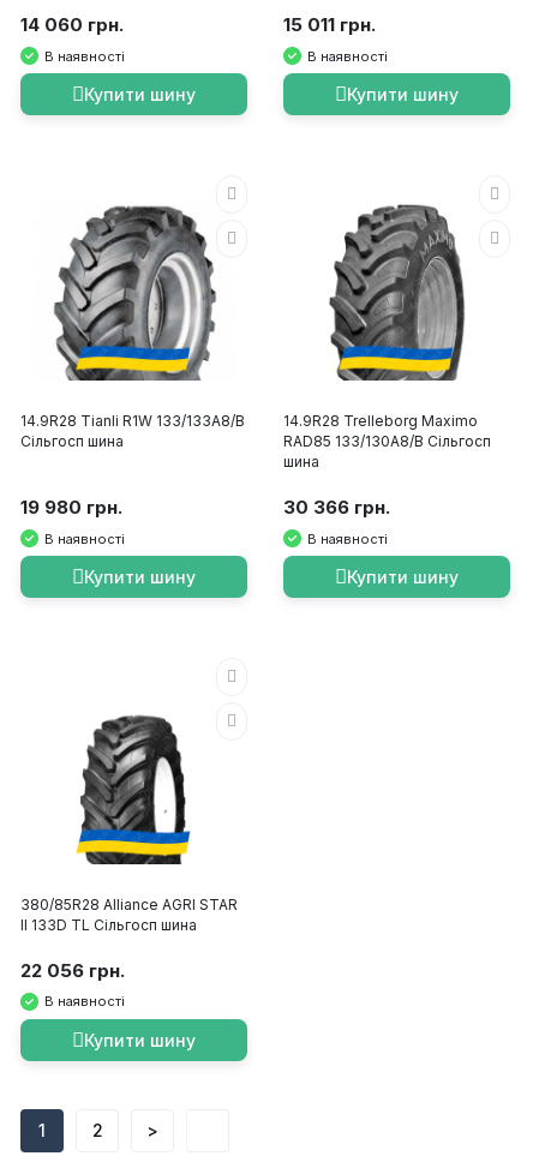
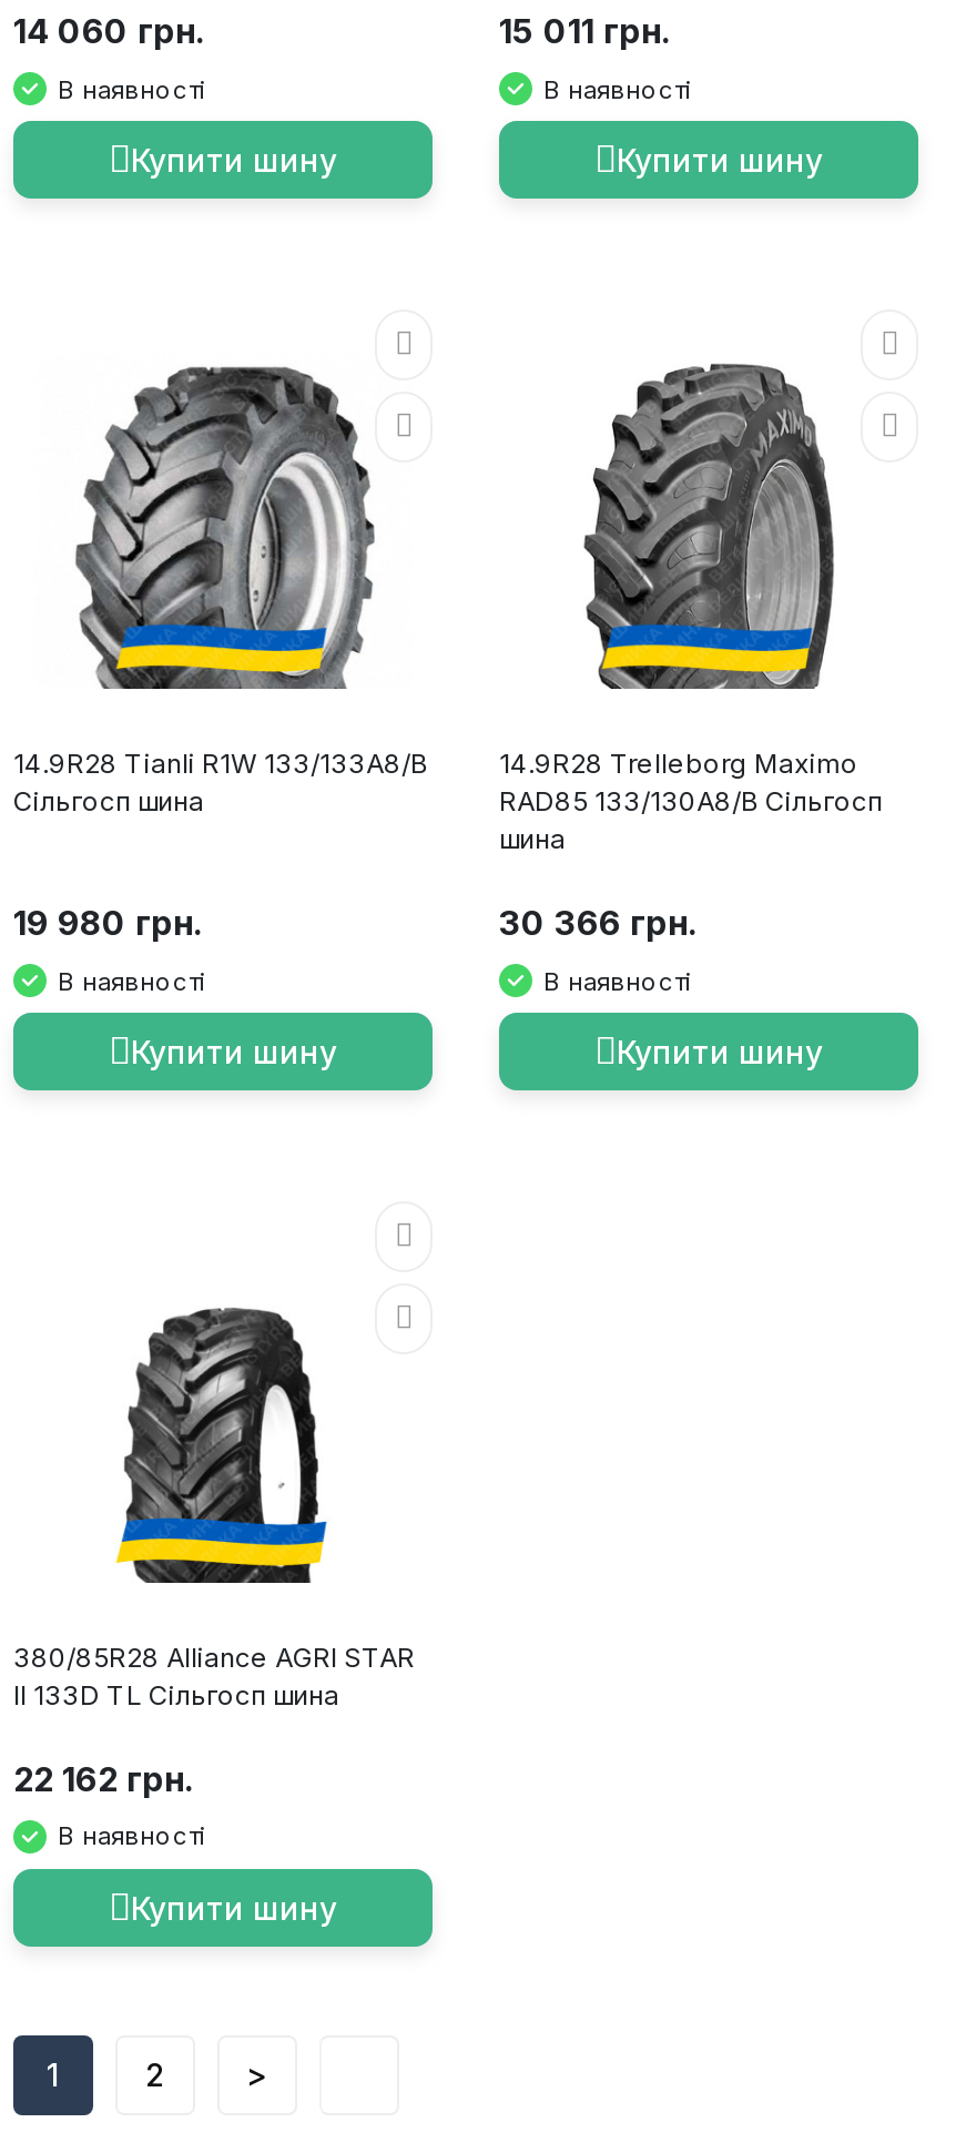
[20,959,125,981] 22 056 грн. -> [13,1757,193,1799] 22 162 грн.

